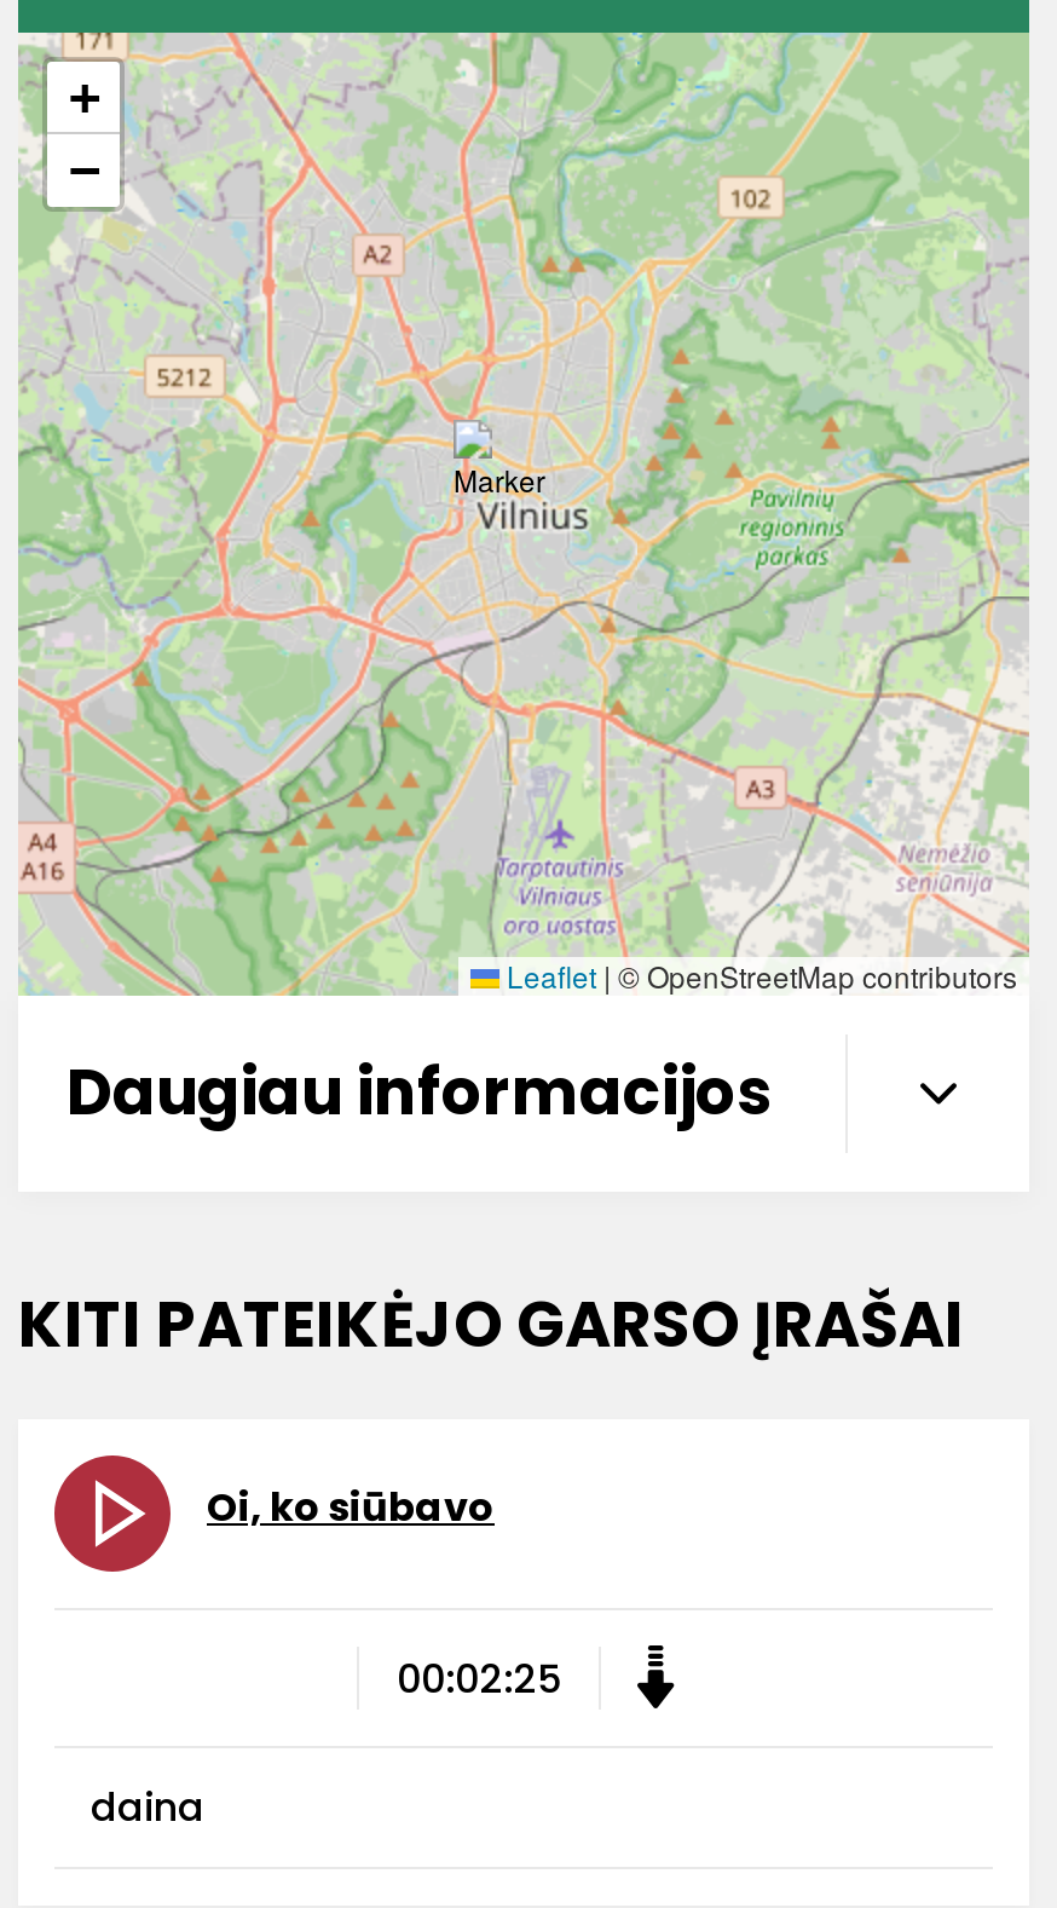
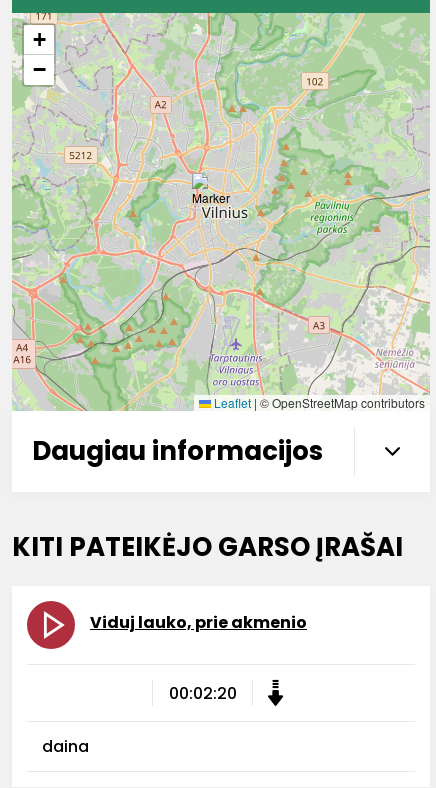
[207,1478,495,1534] Oi, ko siūbavo -> [90,610,307,633] Viduj lauko, prie akmenio
[397,1650,561,1706] 00:02:25 -> [168,681,236,704] 00:02:20

